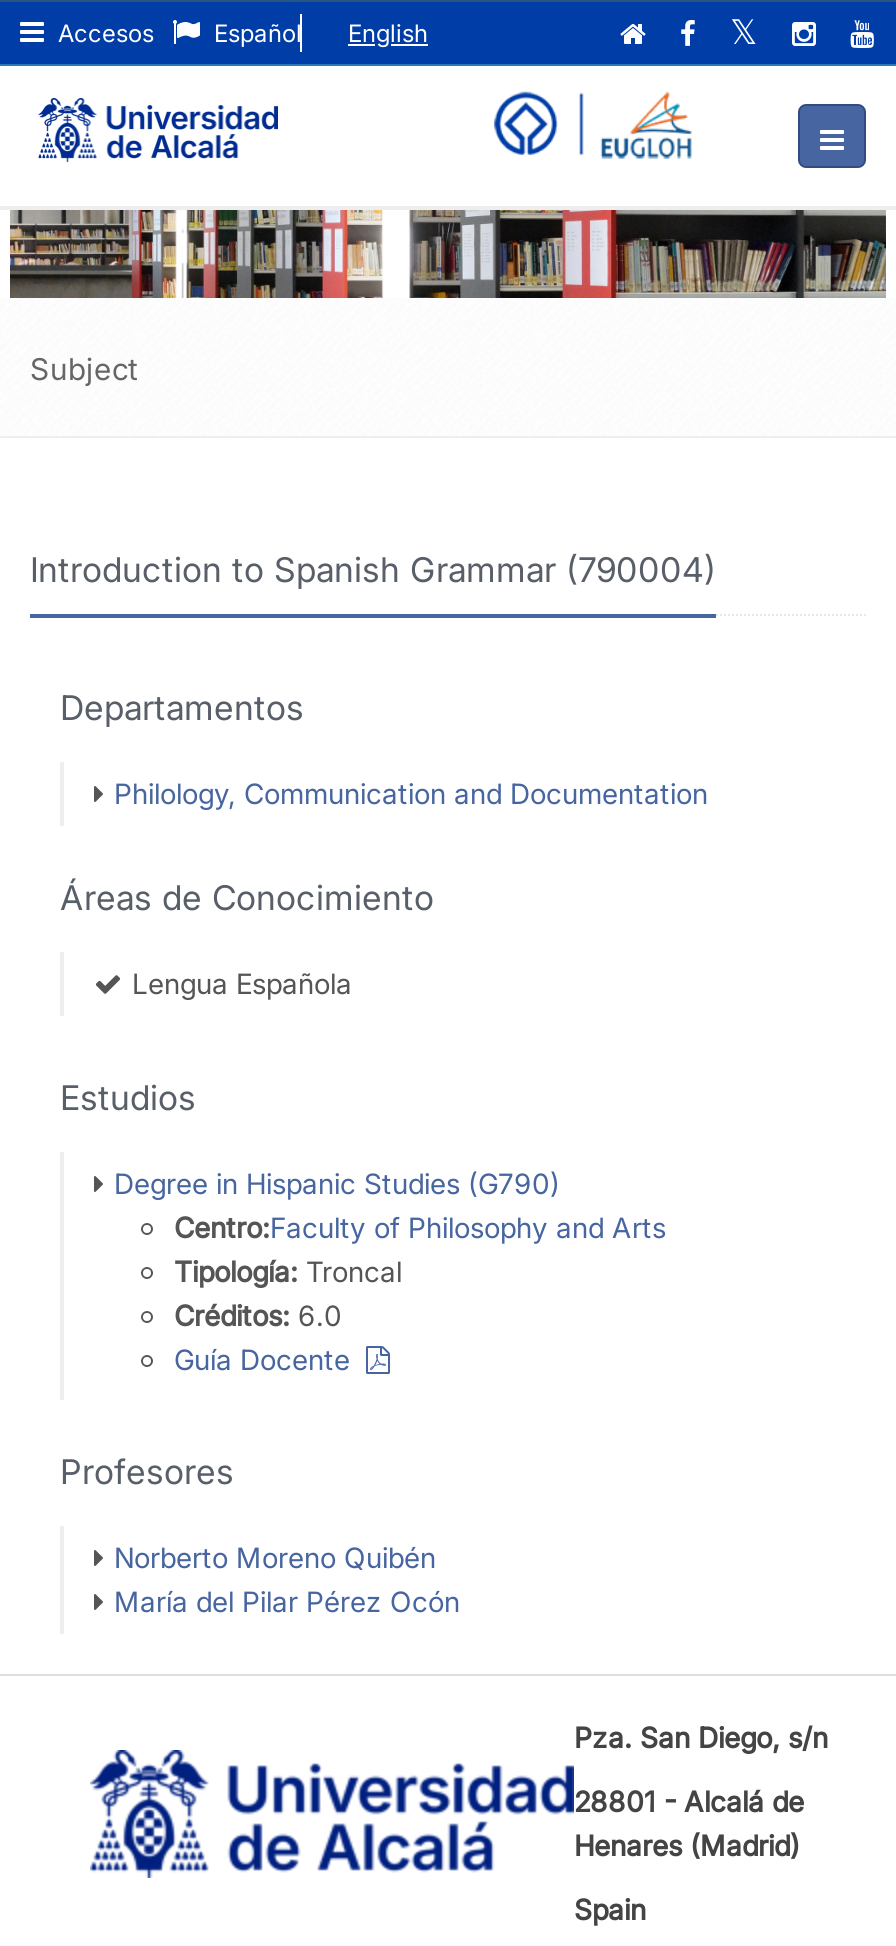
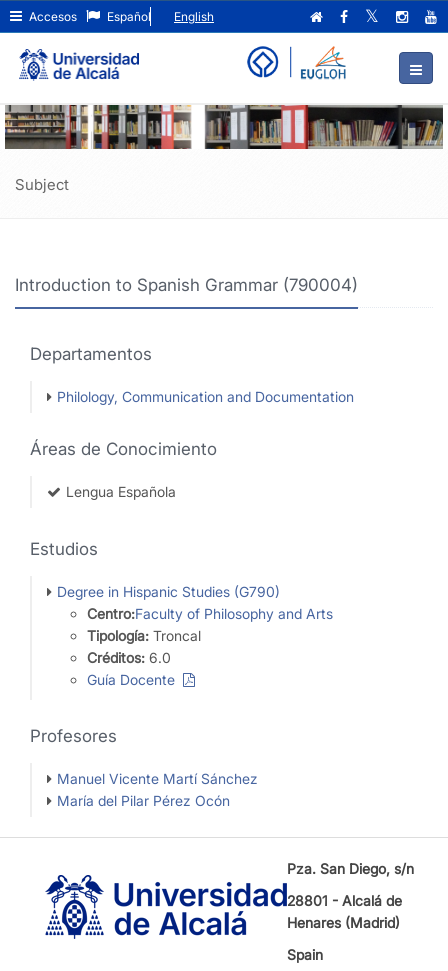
[114,1540,436,1574] Norberto Moreno Quibén -> [57,770,258,787] Manuel Vicente Martí Sánchez

